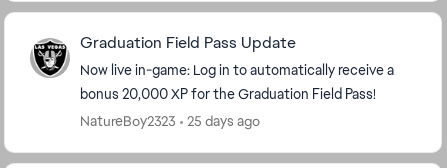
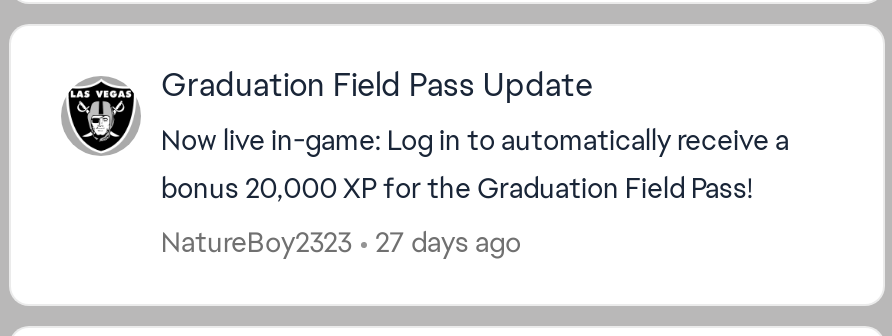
[80,112,260,130] NatureBoy2323 25 days ago -> [161,224,521,260] NatureBoy2323 27 days ago

